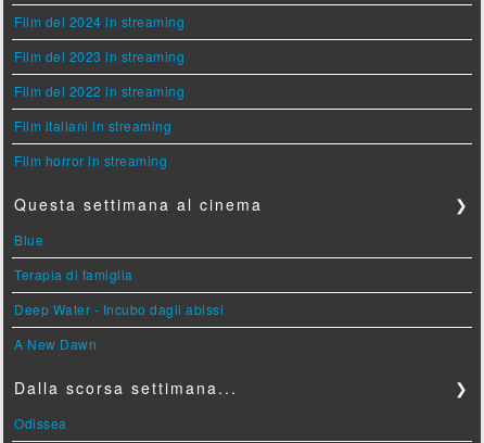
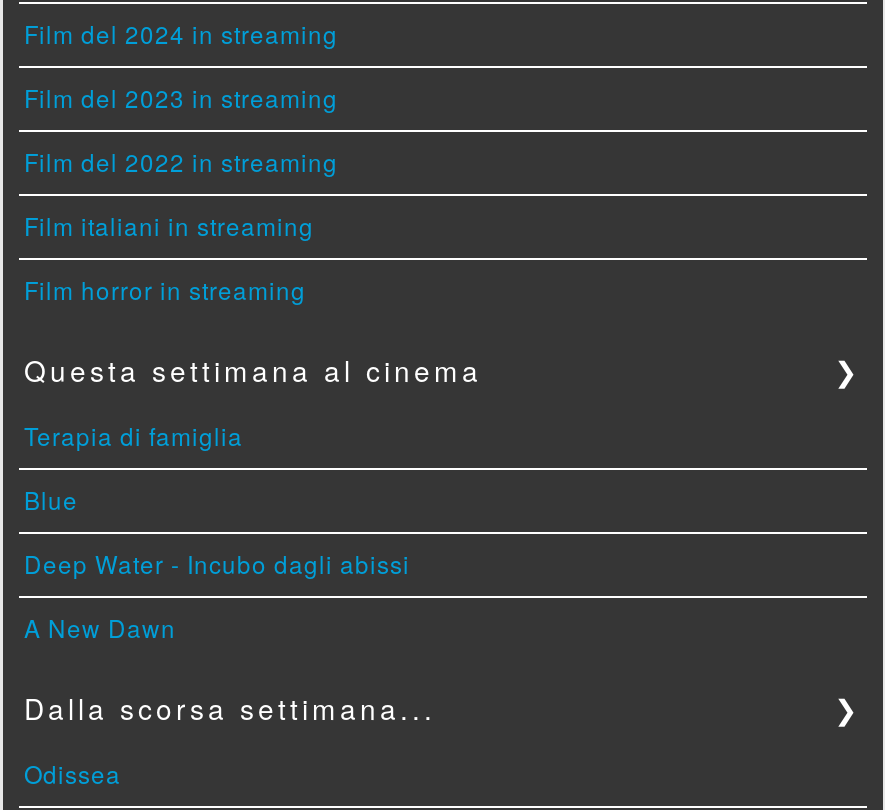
moved [15,231,44,249] -> [24,483,78,517]: Blue
moved [15,265,133,284] -> [24,419,243,453]: Terapia di famiglia

